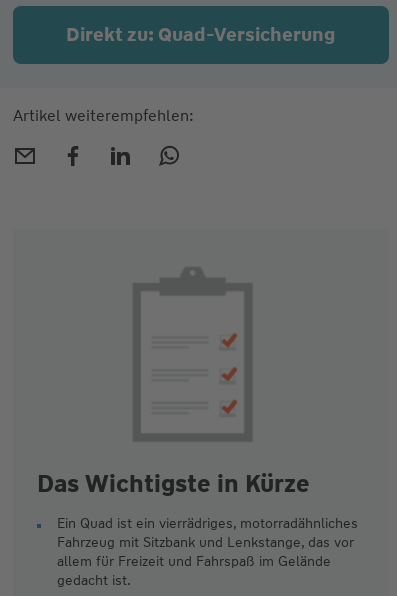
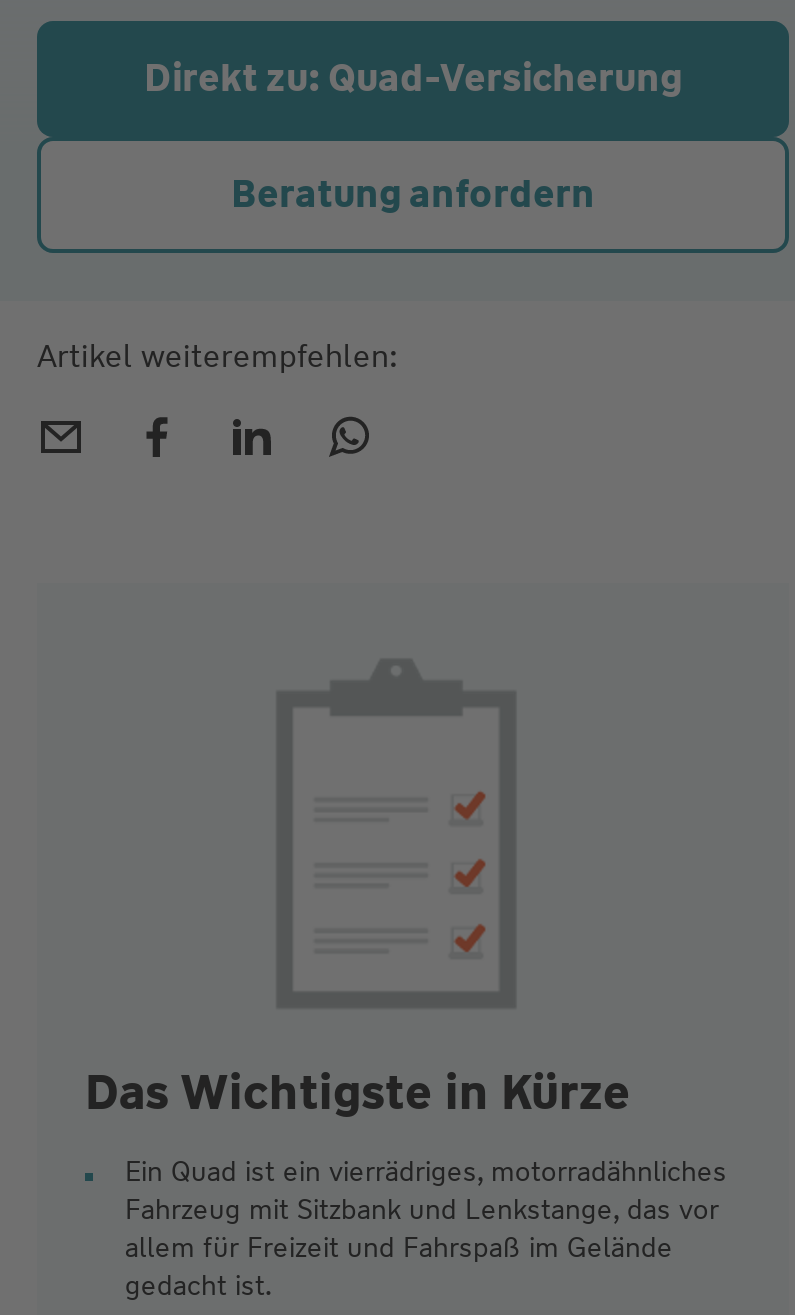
none -> [231,169,595,219] Beratung anfordern

